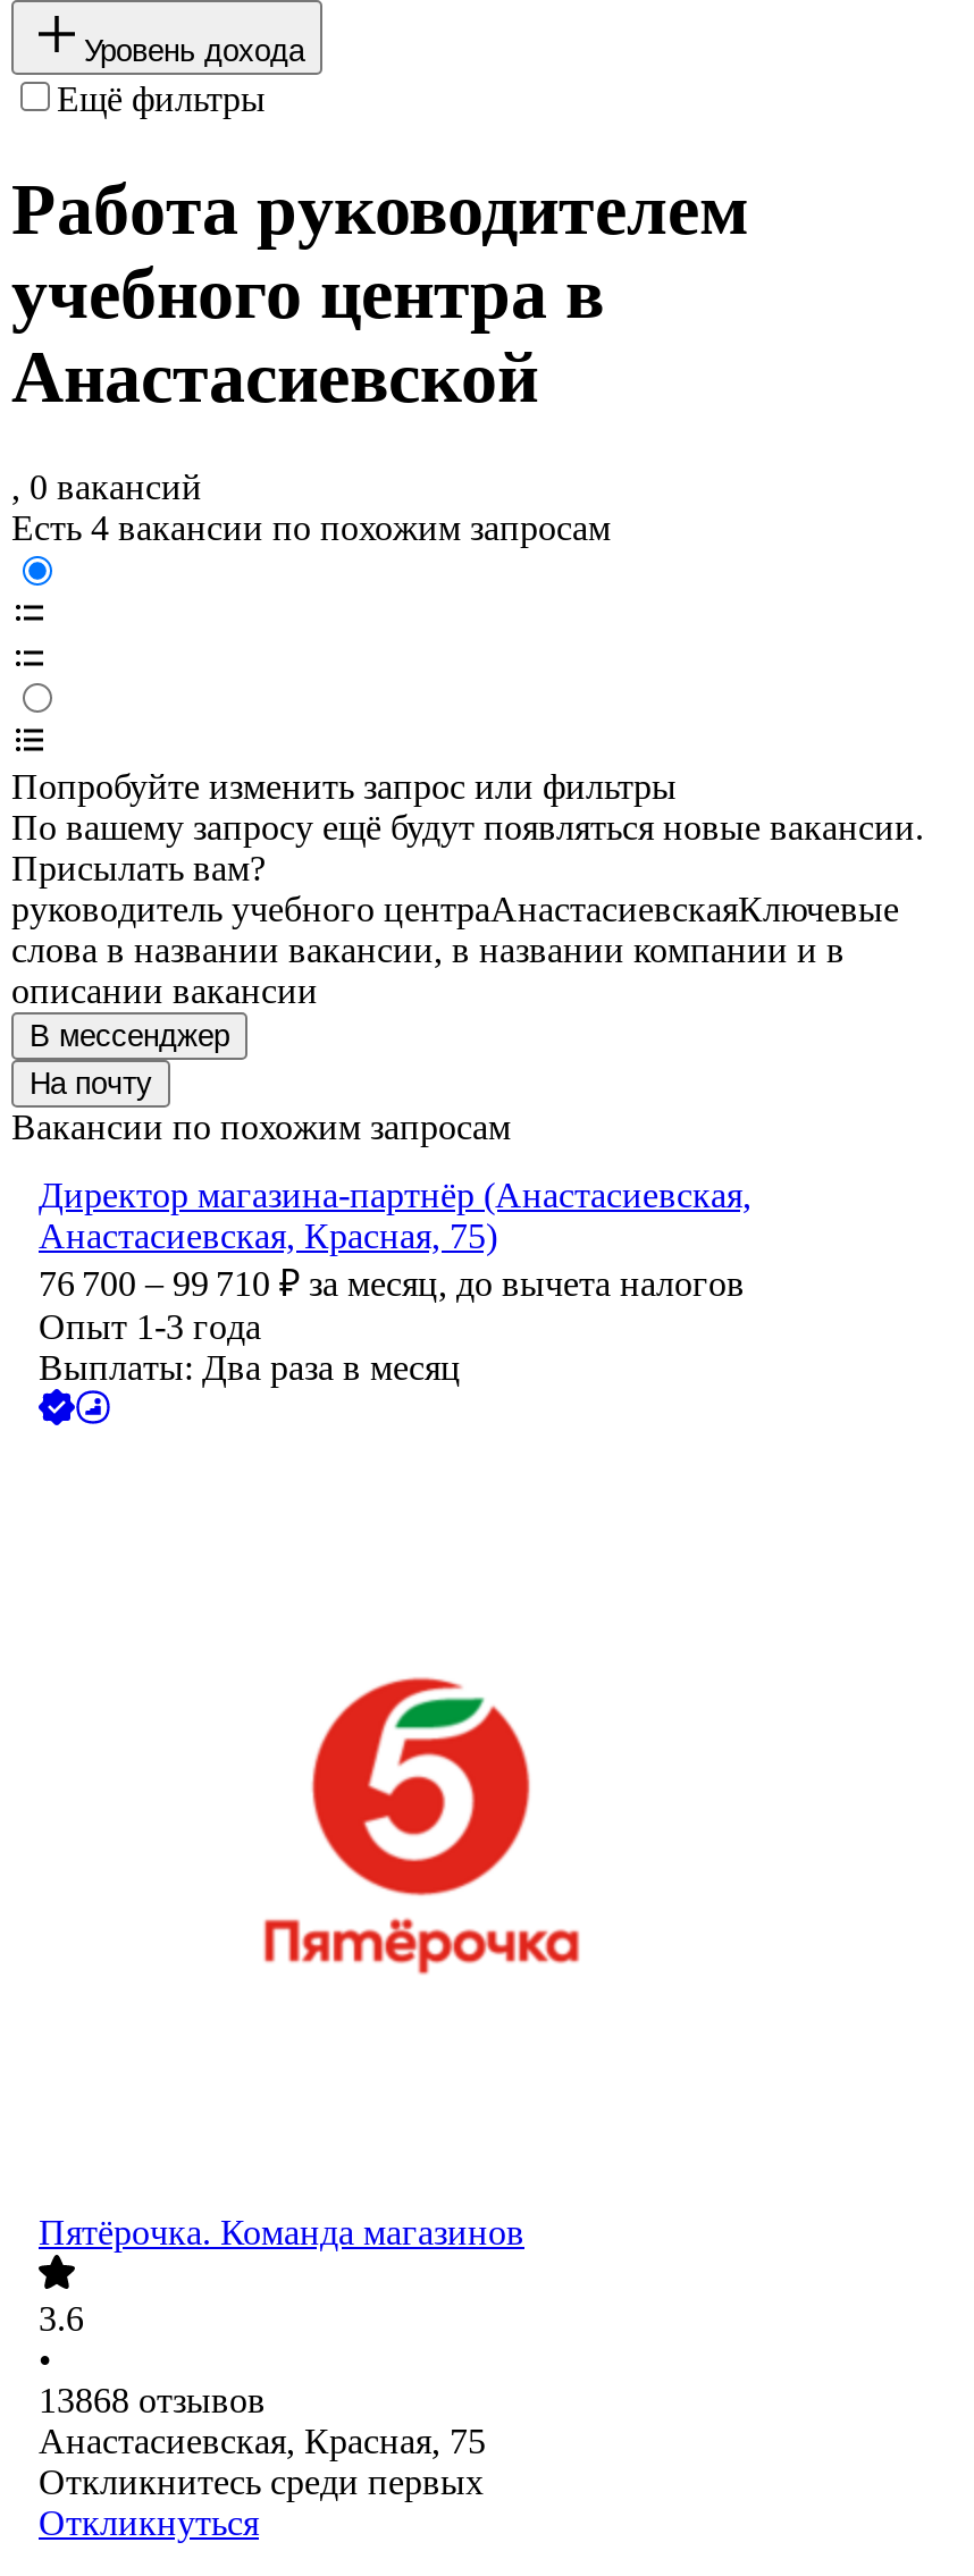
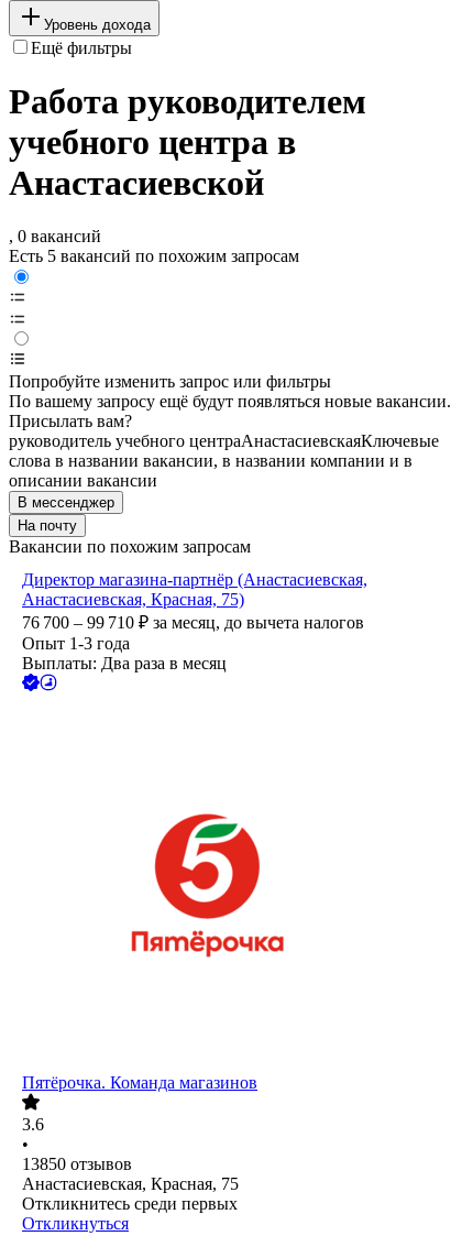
[11,510,611,548] Есть 4 вакансии по похожим запросам -> [9,247,299,266] Есть 5 вакансий по похожим запросам
[39,2382,266,2421] 13868 отзывов -> [22,1155,132,1174] 13850 отзывов

